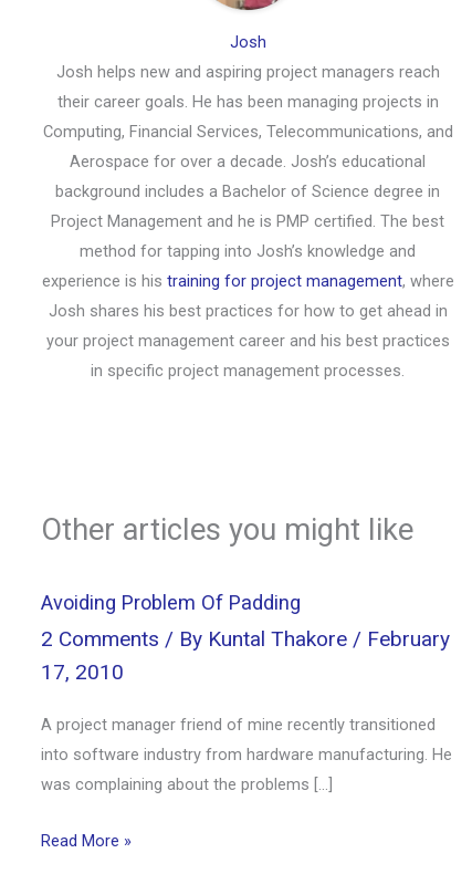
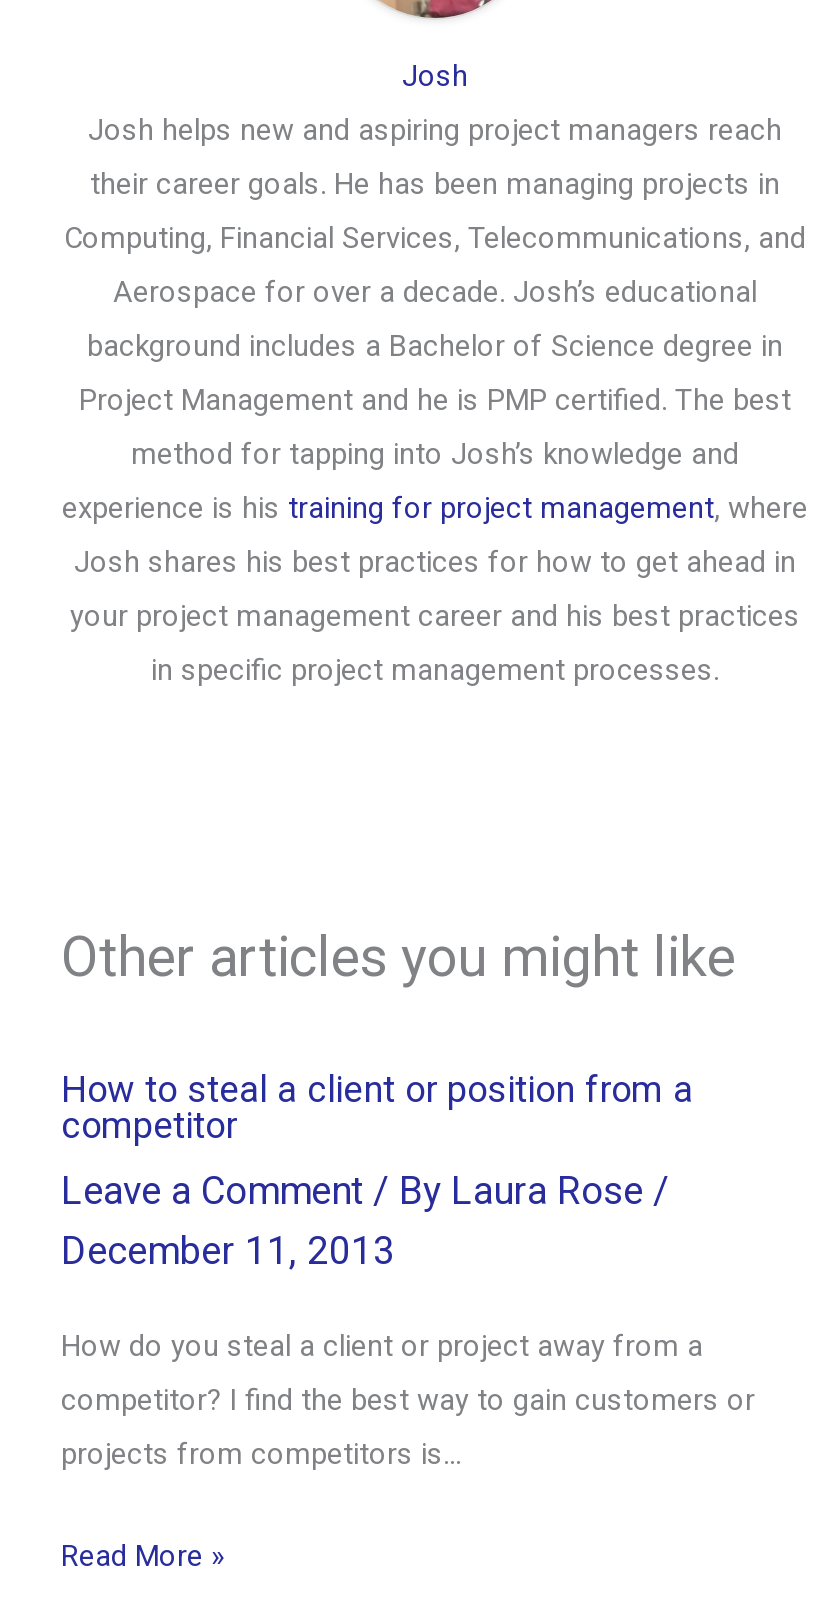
[41,590,301,613] Avoiding Problem Of Padding -> [61,1067,693,1145] How to steal a client or position from a | competitor
[41,626,450,685] 2 Comments / By Kuntal Thakore / February | 17, 2010 -> [61,1168,669,1274] Leave a Comment / By Laura Rose / | December 11, 2013
[41,715,436,735] A project manager friend of mine recently transitioned -> [61,1328,703,1364] How do you steal a client or project away from a
[41,745,452,765] into software industry from hardware manufacturing. He -> [61,1382,755,1418] competitor? I find the best way to gain customers or
[41,775,333,795] was complaining about the problems […] -> [61,1436,461,1472] projects from competitors is…

